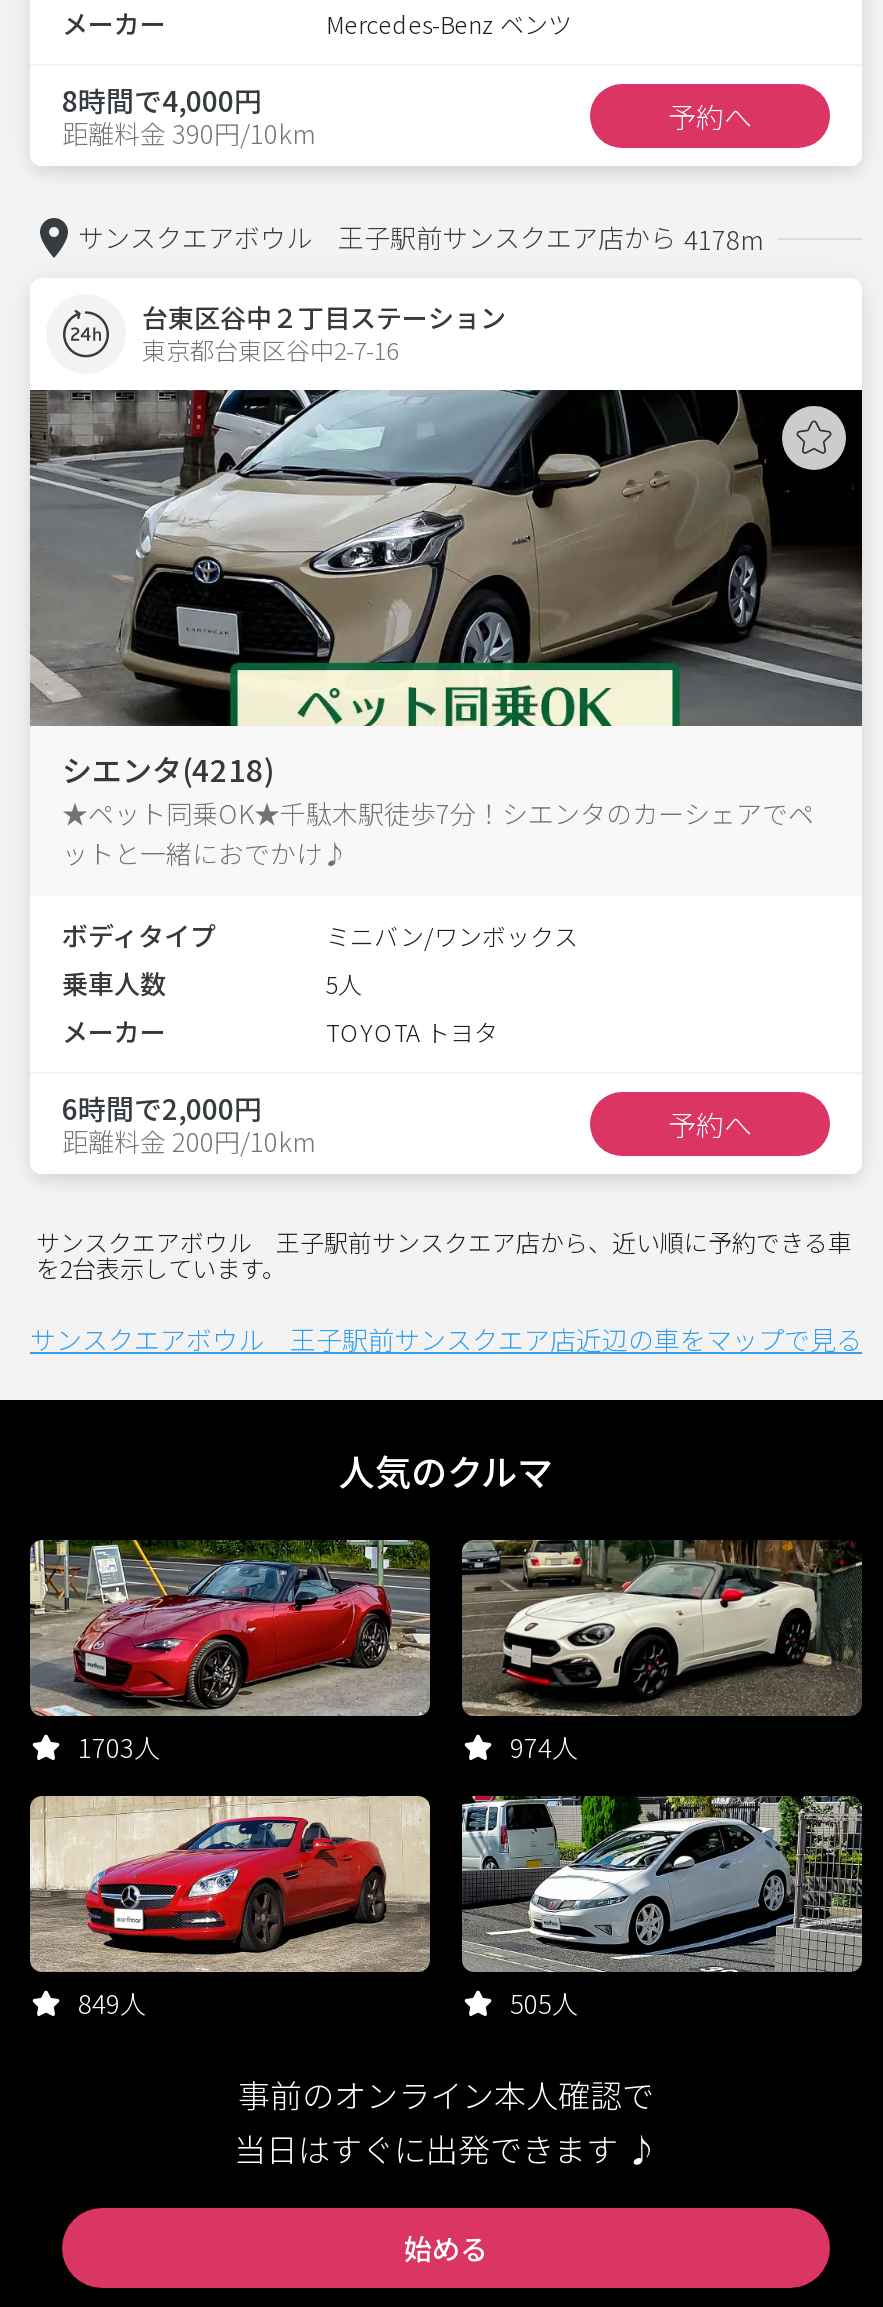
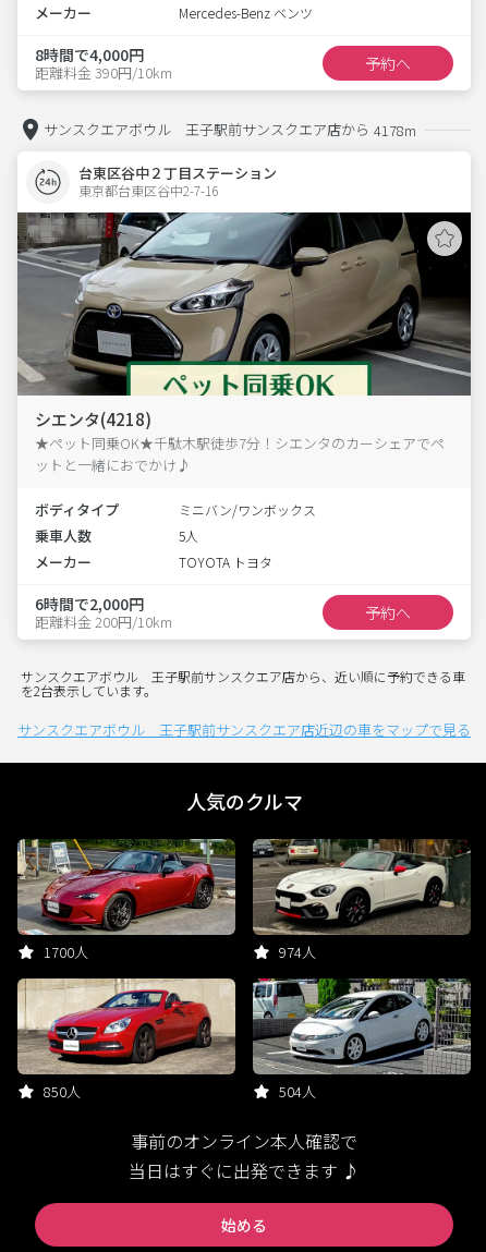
[78,1728,160,1766] 1703人 -> [44,941,88,962] 1700人
[78,1984,146,2022] 849人 -> [44,1081,81,1102] 850人
[510,1984,578,2022] 505人 -> [279,1081,316,1102] 504人

